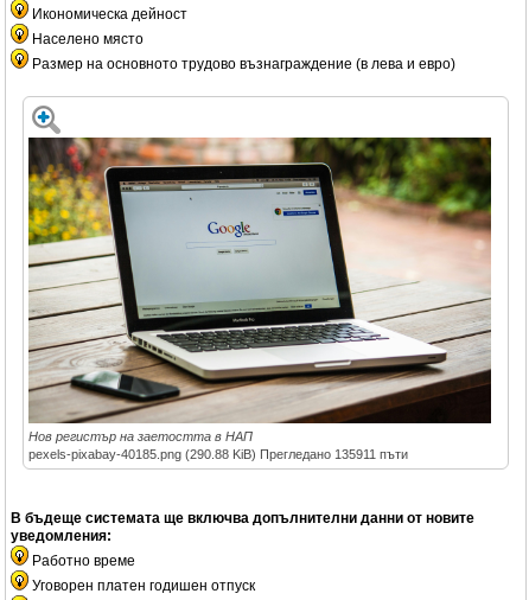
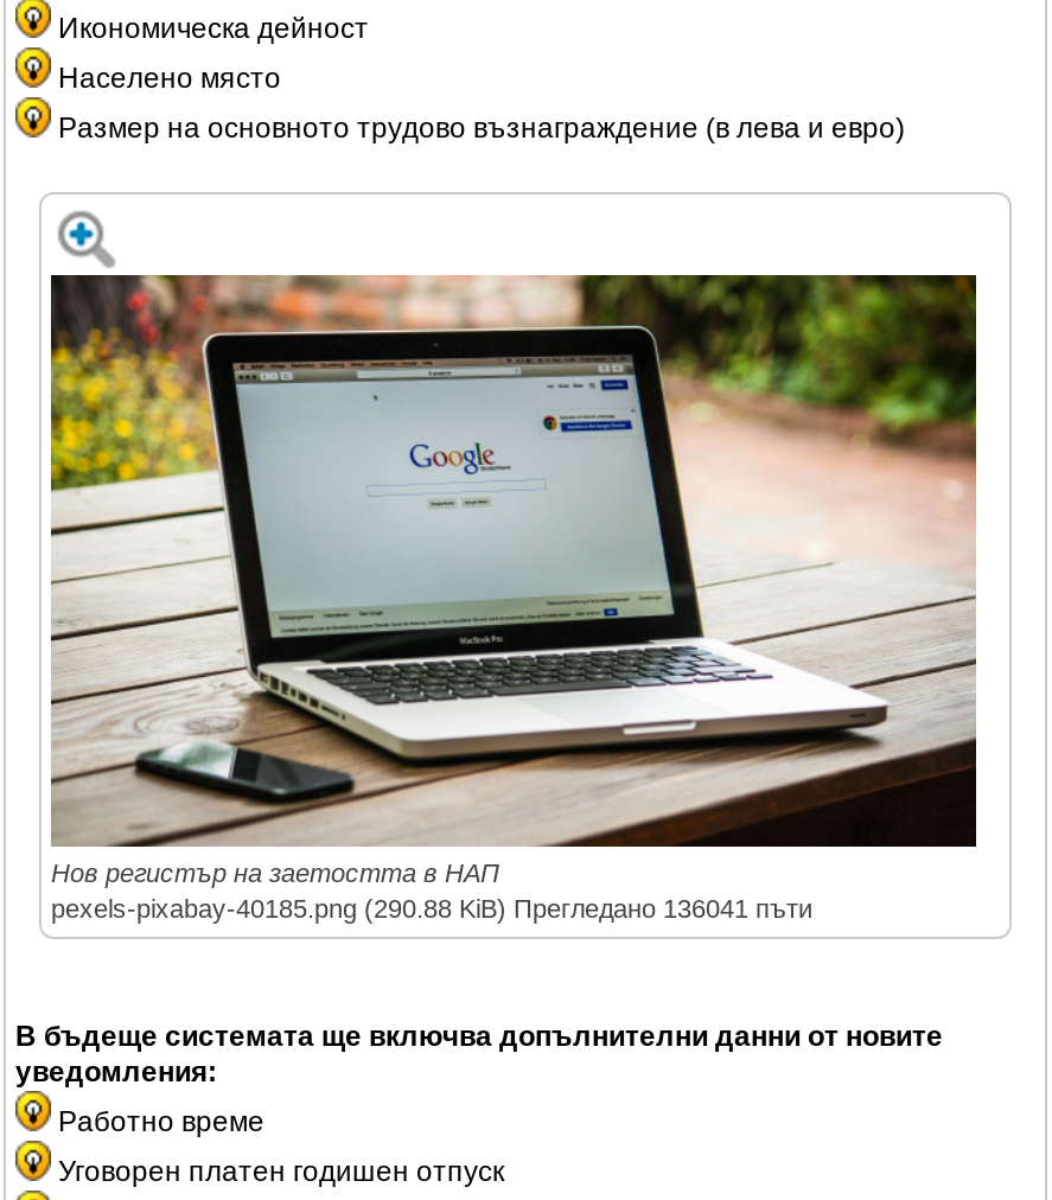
[28,447,408,461] pexels-pixabay-40185.png (290.88 KiB) Прегледано 135911 пъти -> [51,894,812,923] pexels-pixabay-40185.png (290.88 KiB) Прегледано 136041 пъти

